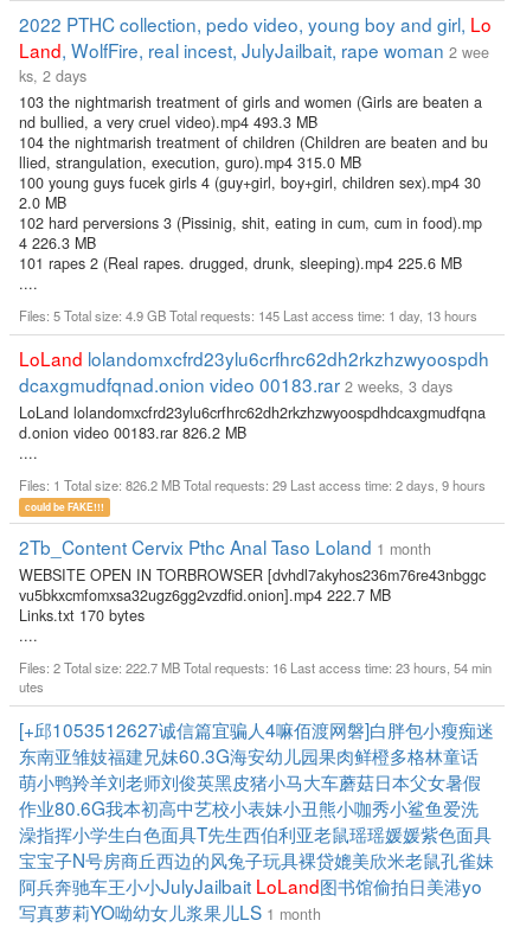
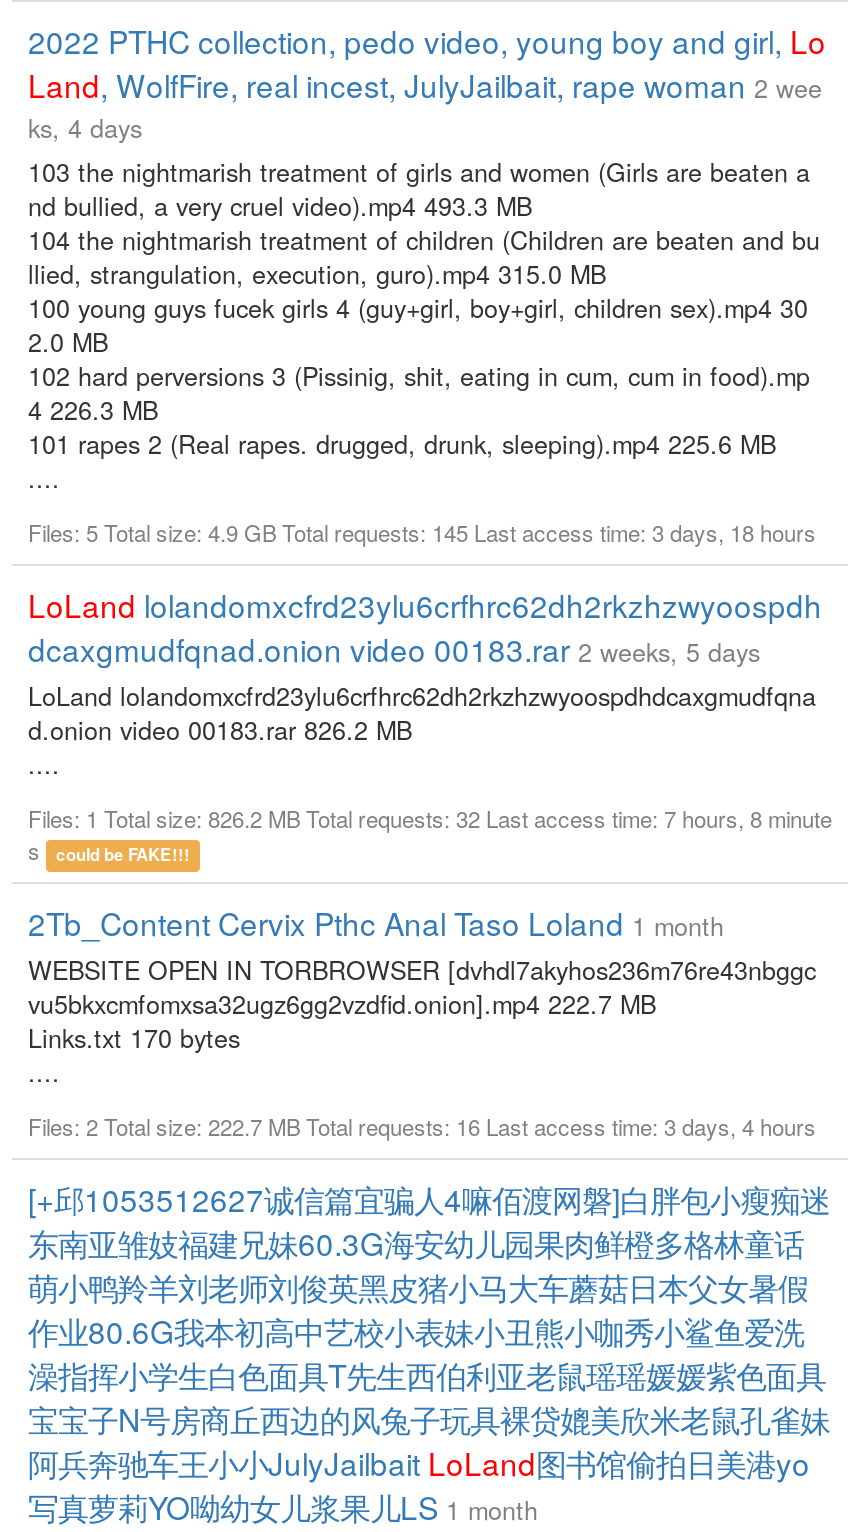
[19,66,86,87] ks, 2 days -> [28,111,142,147] ks, 4 days
[19,306,477,325] Files: 5 Total size: 4.9 GB Total requests: 145 Last access time: 1 day, 13 hours -> [28,517,816,549] Files: 5 Total size: 4.9 GB Total requests: 145 Last access time: 3 days, 18 hours
[19,371,452,397] dcaxgmudfqnad.onion video 00183.rar 2 weeks, 3 days -> [28,627,760,671] dcaxgmudfqnad.onion video 00183.rar 2 weeks, 5 days
[19,476,486,514] Files: 1 Total size: 826.2 MB Total requests: 29 Last access time: 2 days, 9 hours | could be FAKE!!! -> [28,803,832,867] Files: 1 Total size: 826.2 MB Total requests: 32 Last access time: 7 hours, 8 minute | s could be FAKE!!!
[19,658,492,696] Files: 2 Total size: 222.7 MB Total requests: 16 Last access time: 23 hours, 54 min | utes -> [28,1111,816,1143] Files: 2 Total size: 222.7 MB Total requests: 16 Last access time: 3 days, 4 hours

